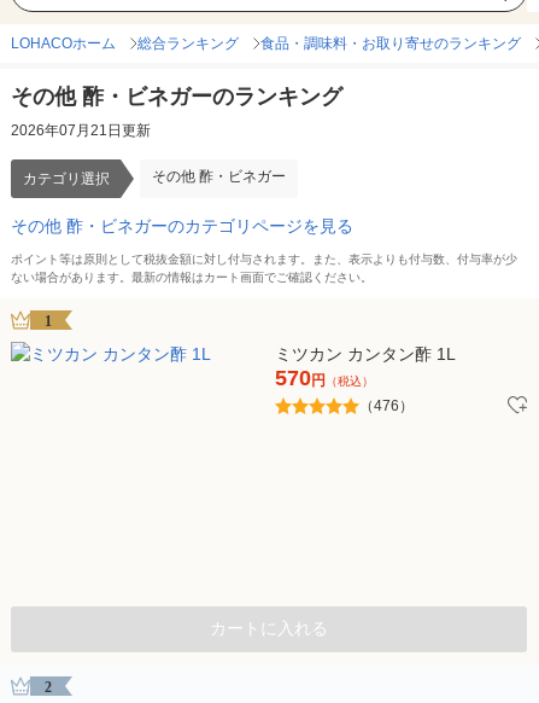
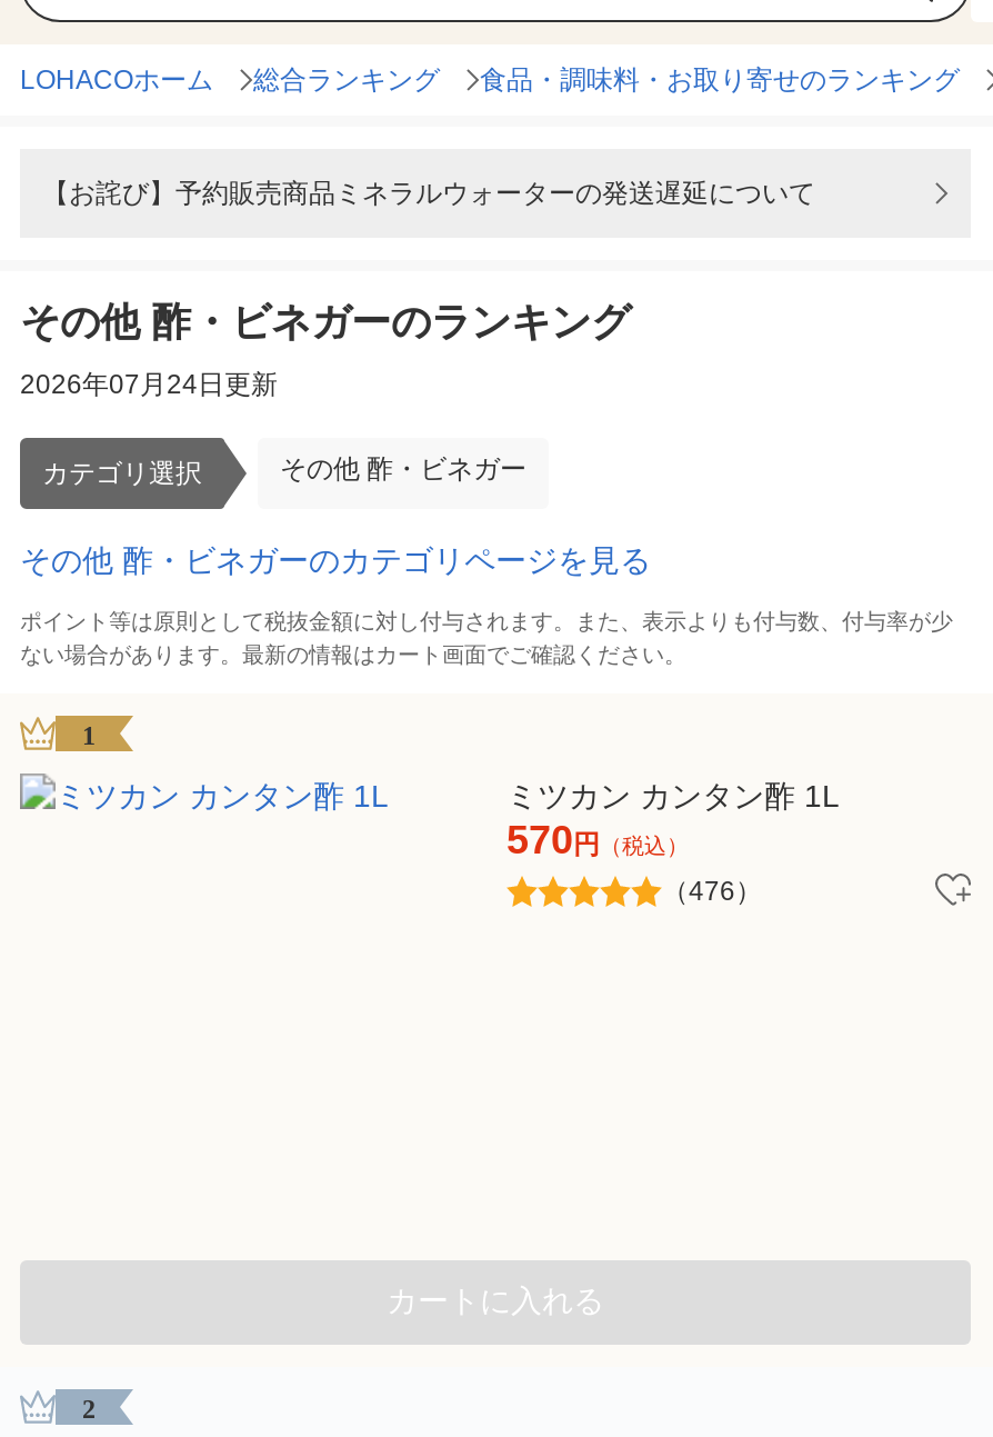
none -> [42,178,815,209] 【お詫び】予約販売商品ミネラルウォーターの発送遅延について
[11,122,151,139] 2026年07月21日更新 -> [20,369,278,400] 2026年07月24日更新

